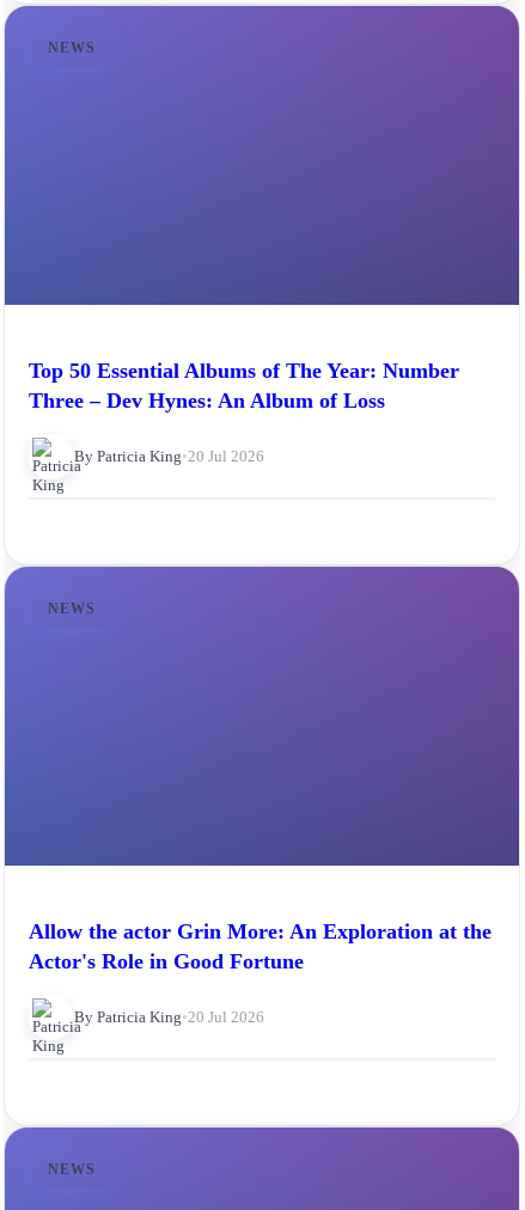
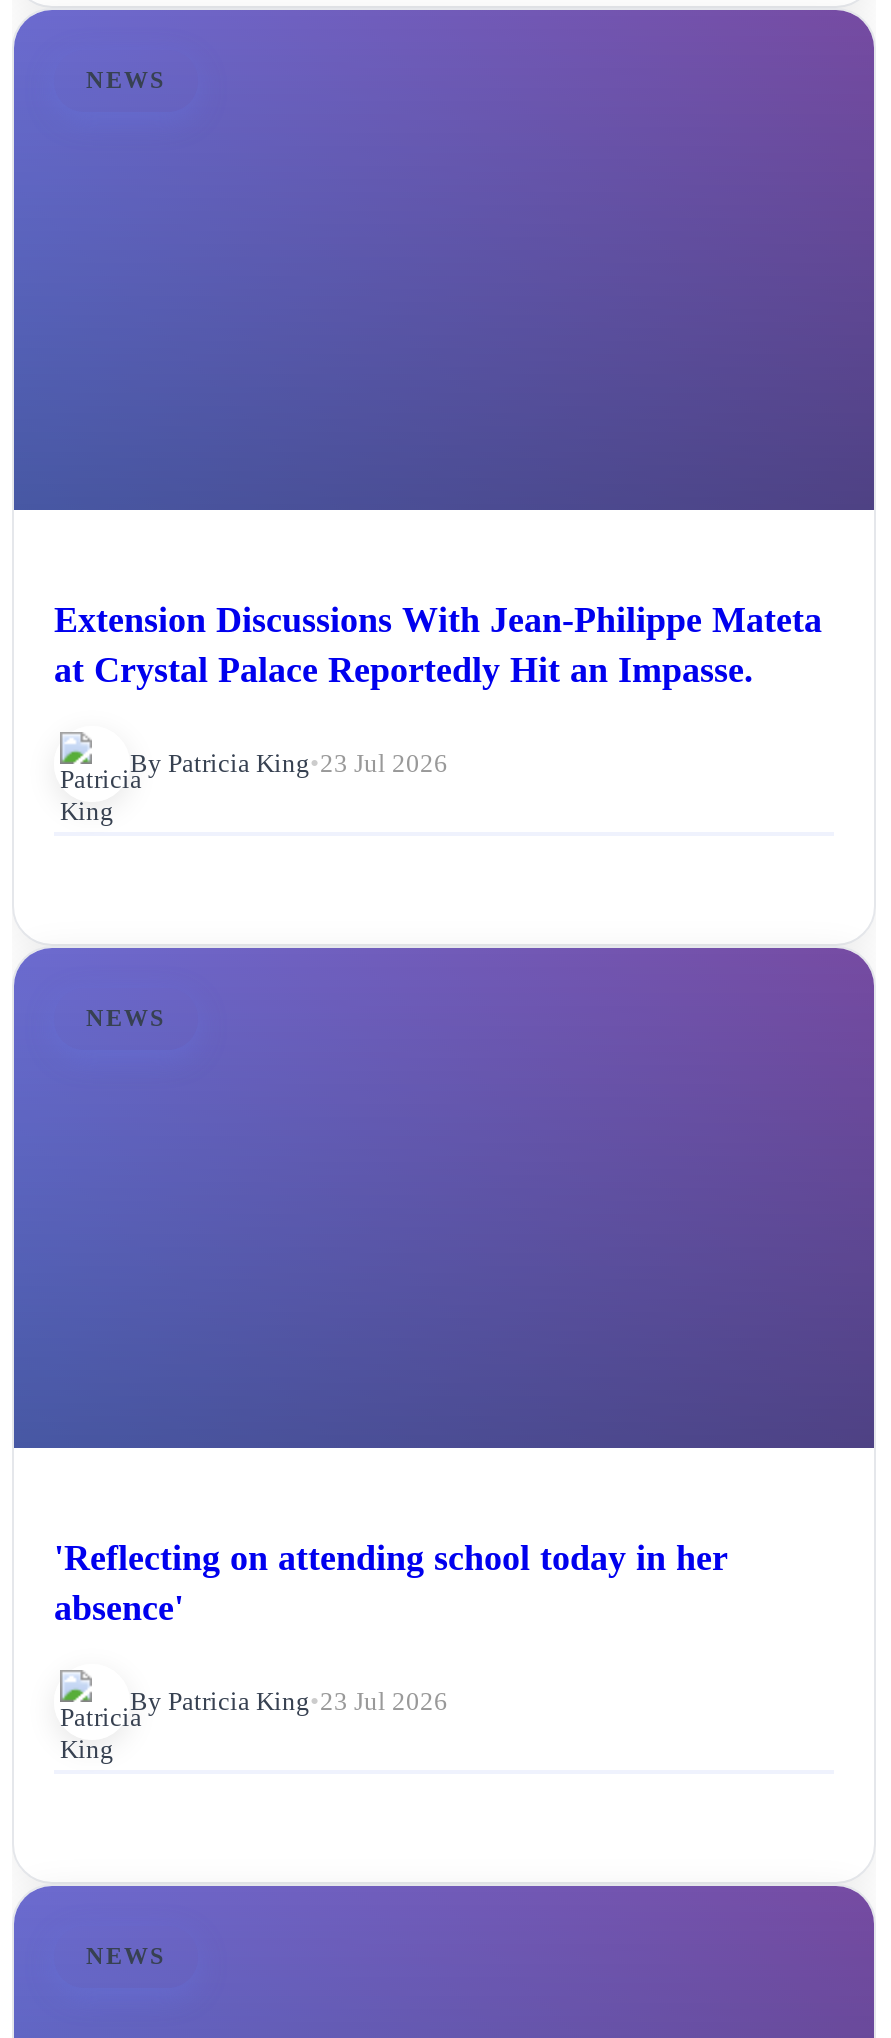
[29,359,459,413] Top 50 Essential Albums of The Year: Number | Three – Dev Hynes: An Album of Loss -> [54,600,822,690] Extension Discussions With Jean-Philippe Mateta | at Crystal Palace Reportedly Hit an Impasse.
[74,447,264,465] By Patricia King • 20 Jul 2026 -> [130,748,448,778] By Patricia King • 23 Jul 2026
[29,920,492,973] Allow the actor Grin More: An Exploration at the | Actor's Role in Good Fortune -> [54,1538,728,1628] 'Reflecting on attending school today in her | absence'
[74,1008,264,1026] By Patricia King • 20 Jul 2026 -> [130,1686,448,1716] By Patricia King • 23 Jul 2026

